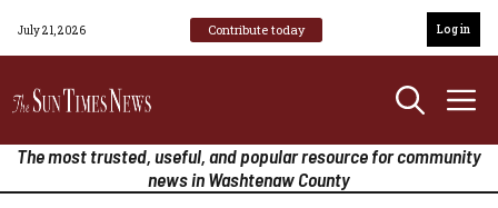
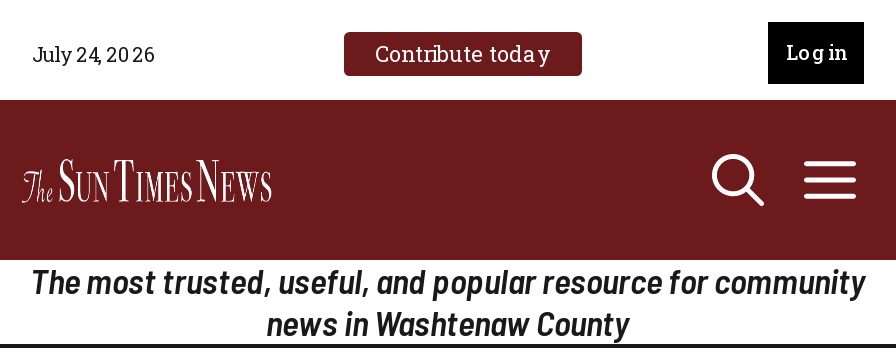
[18,23,86,37] July 21, 2026 -> [32,41,156,67] July 24, 2026

